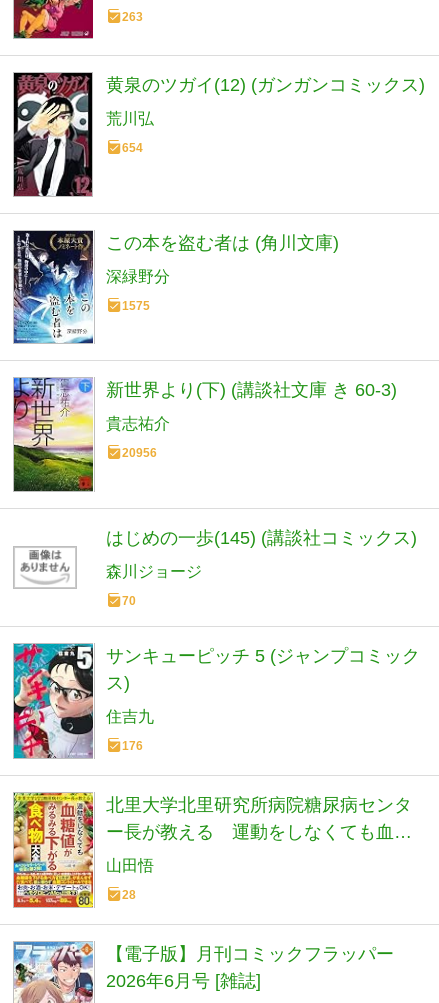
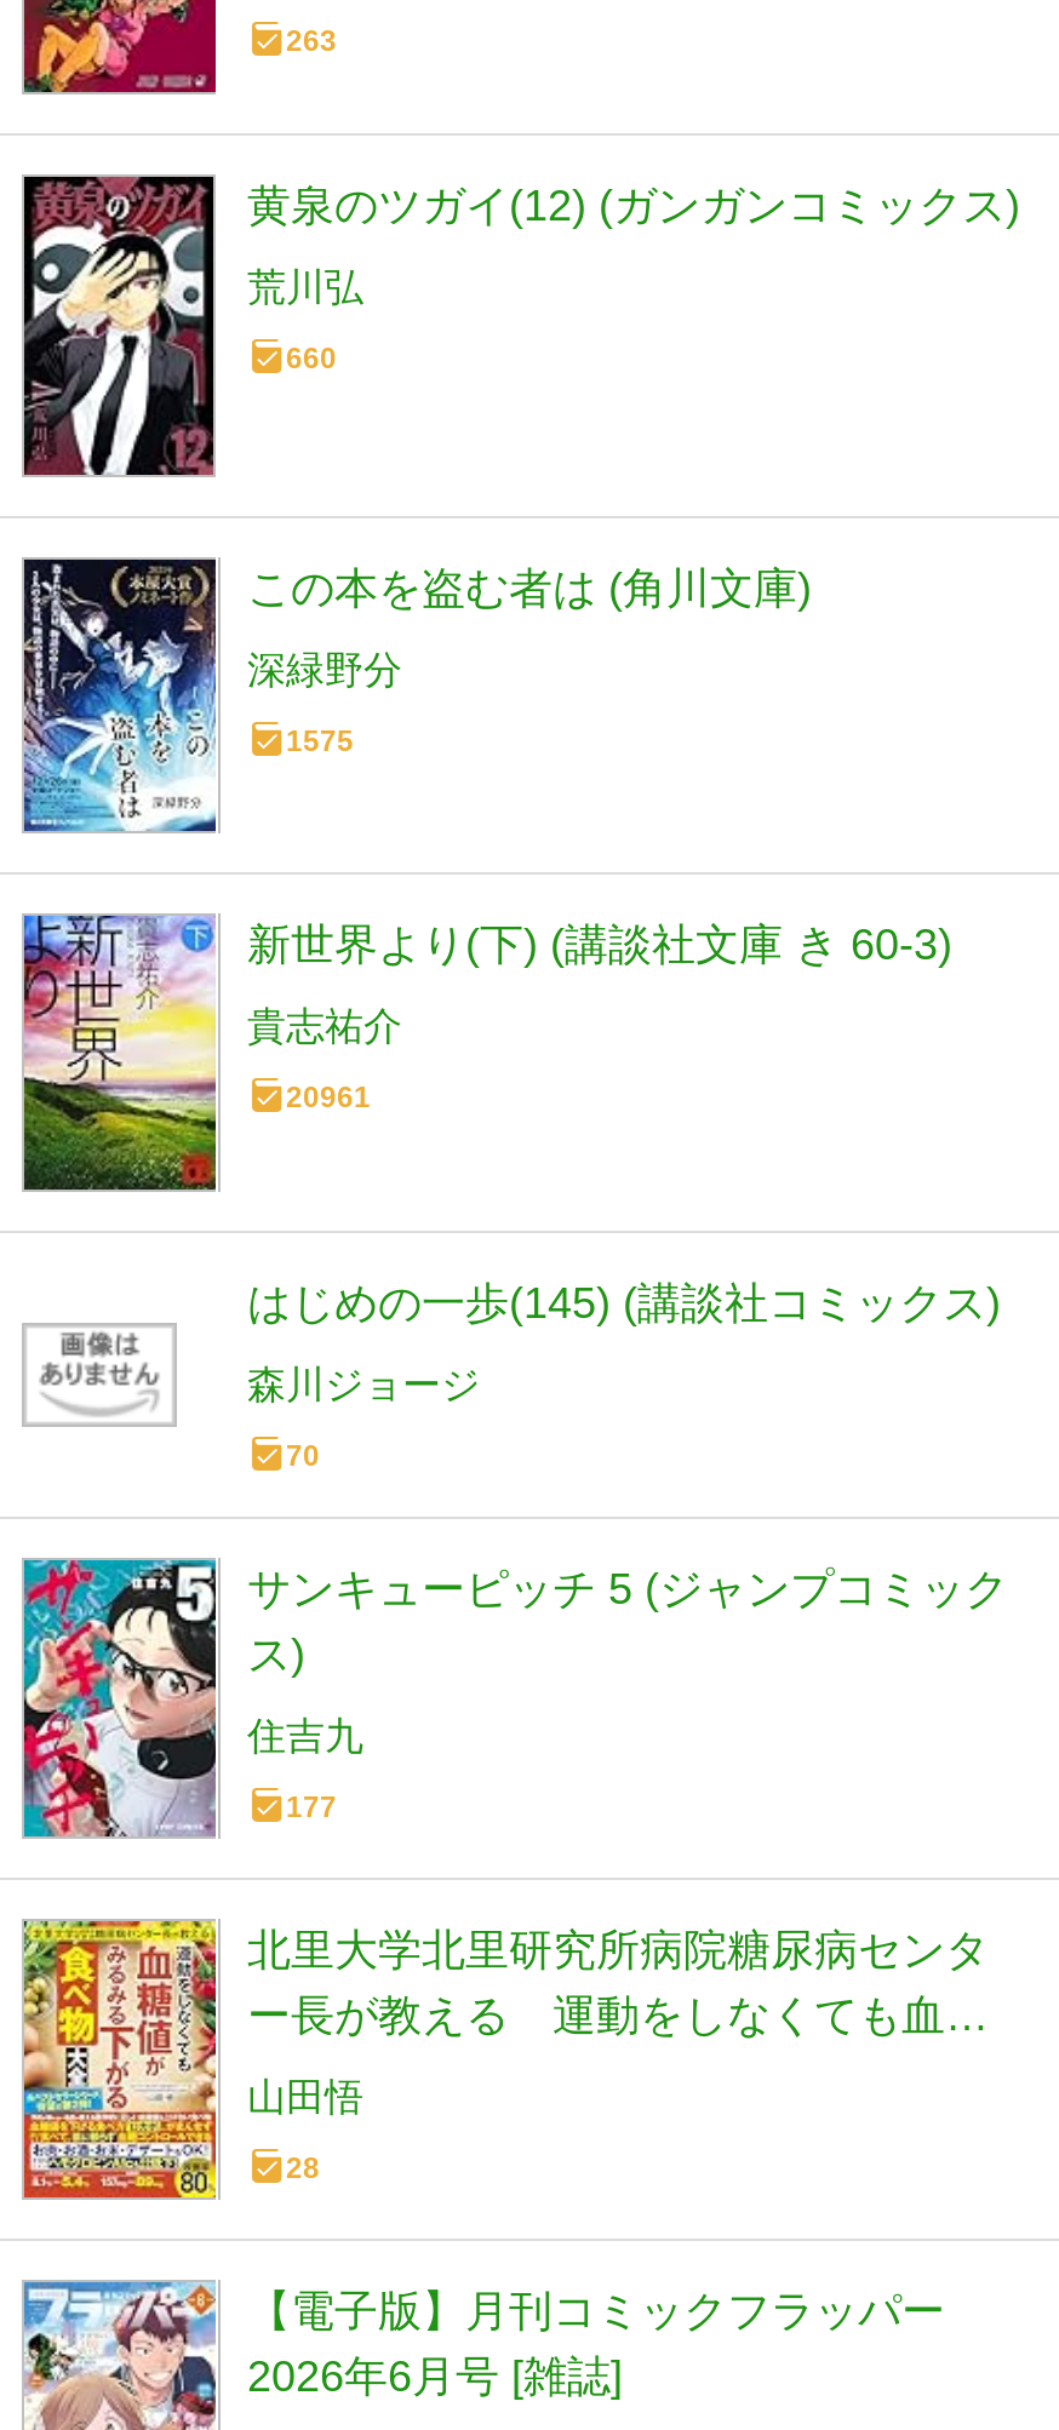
[122,141,143,155] 654 -> [286,342,337,376] 660
[122,446,157,460] 20956 -> [286,1080,371,1114] 20961
[122,739,143,753] 176 -> [286,1790,337,1824] 177

